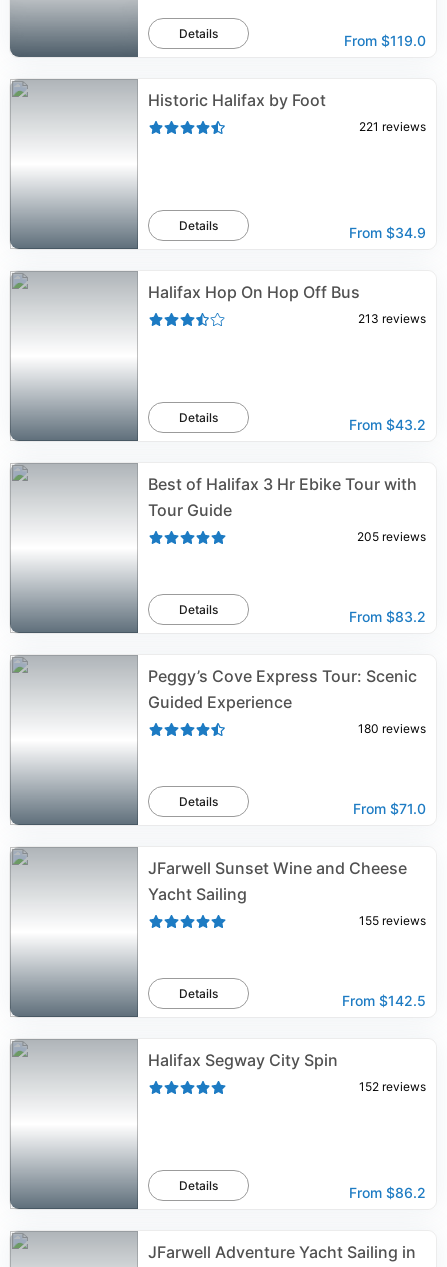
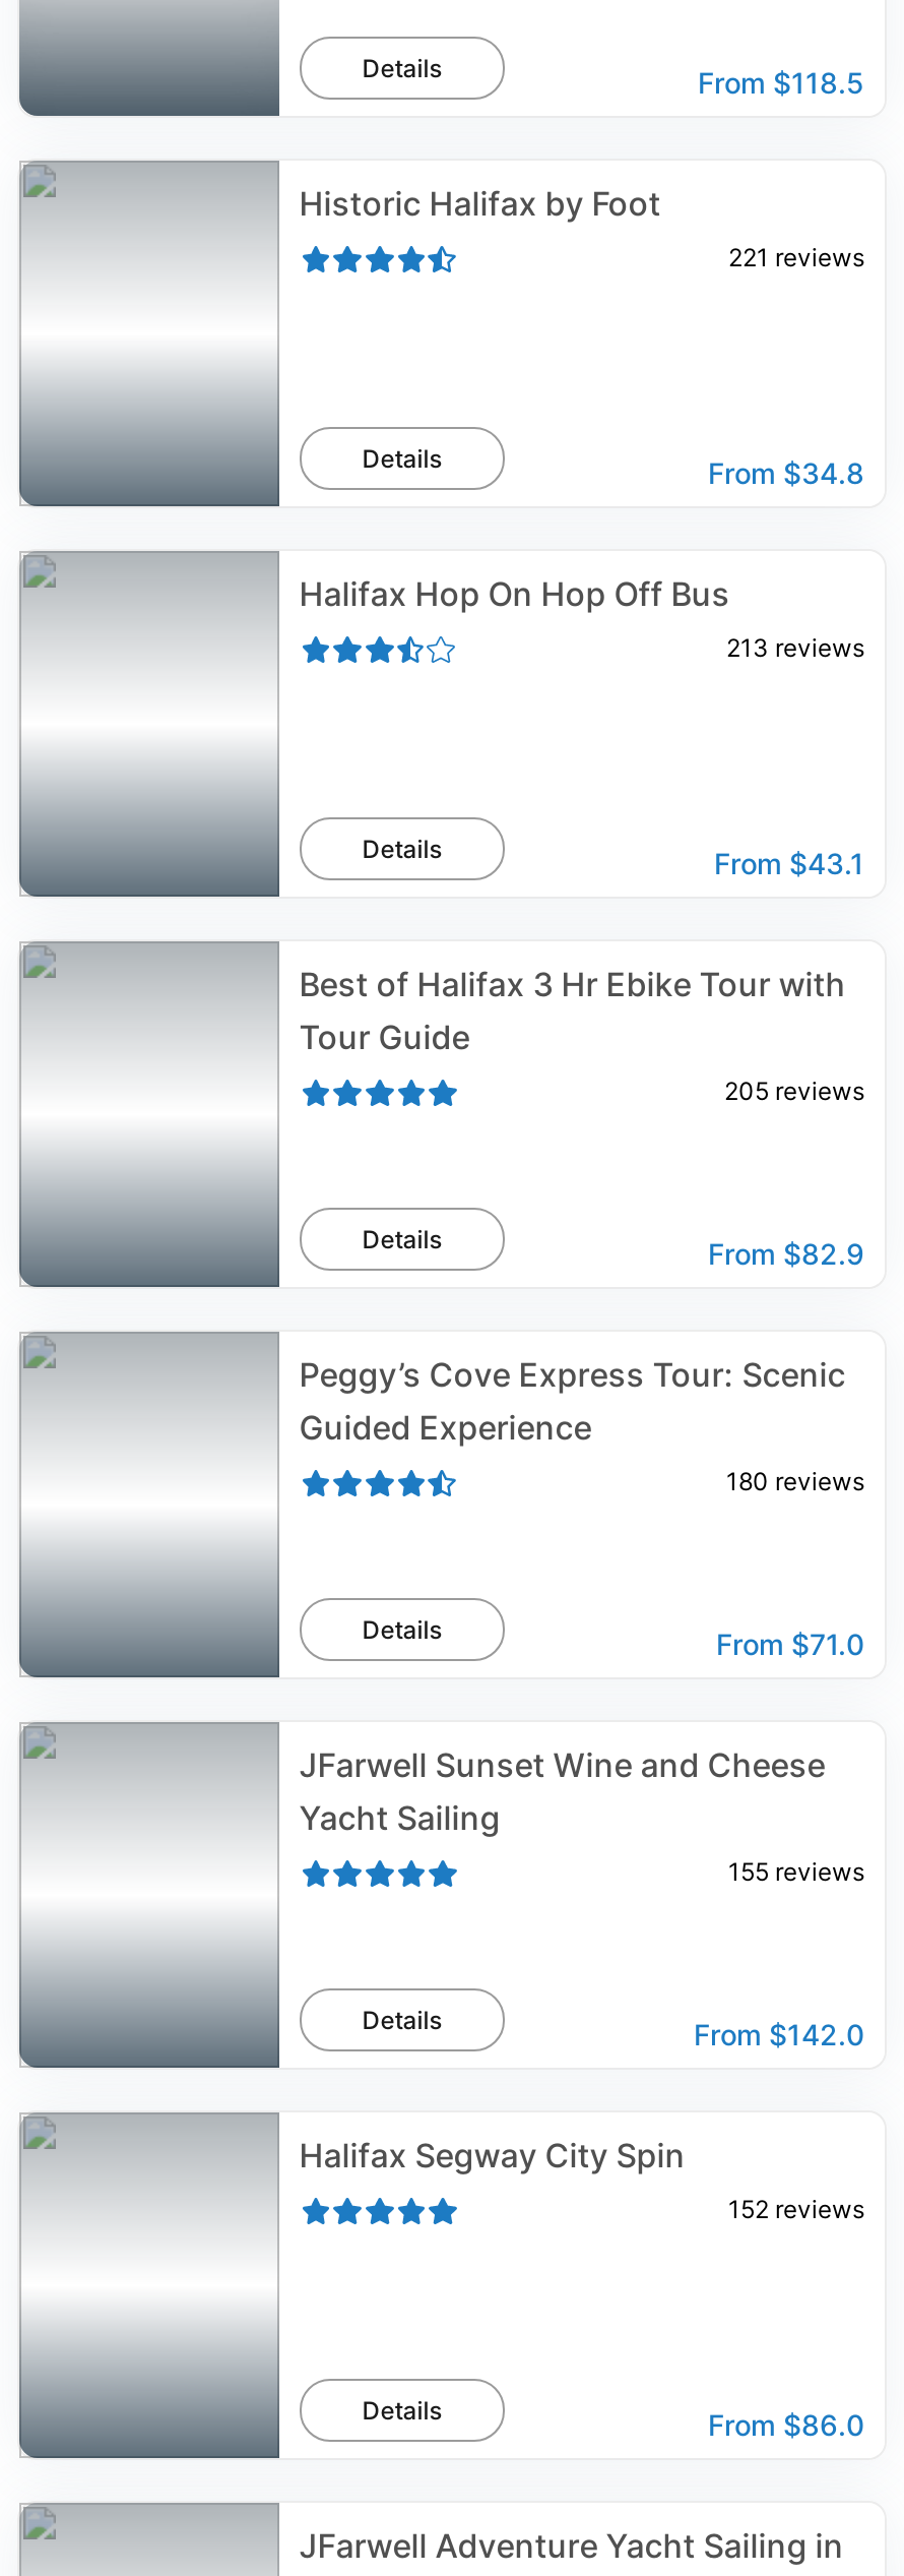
[344,32,426,49] From $119.0 -> [698,65,864,100] From $118.5
[349,224,426,241] From $34.9 -> [708,455,864,490] From $34.8
[349,416,426,433] From $43.2 -> [714,846,864,880] From $43.1
[349,608,426,625] From $83.2 -> [708,1236,864,1271] From $82.9
[342,992,426,1009] From $142.5 -> [694,2017,864,2051] From $142.0
[349,1184,426,1201] From $86.2 -> [708,2407,864,2442] From $86.0

